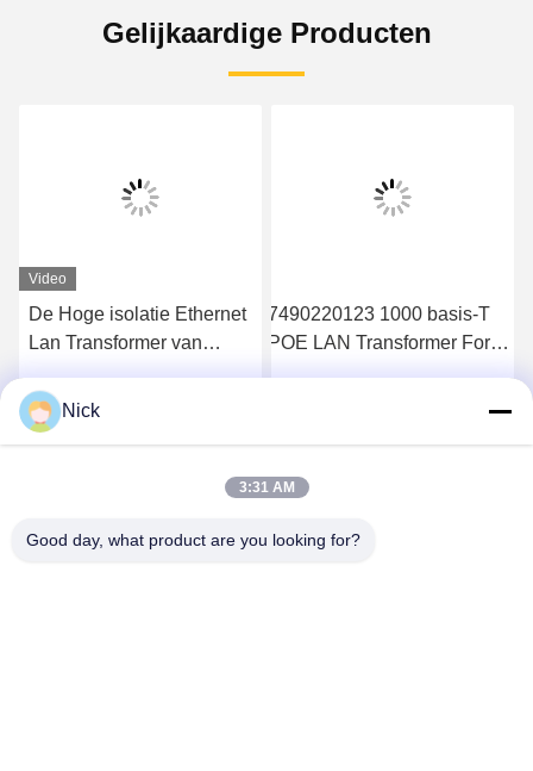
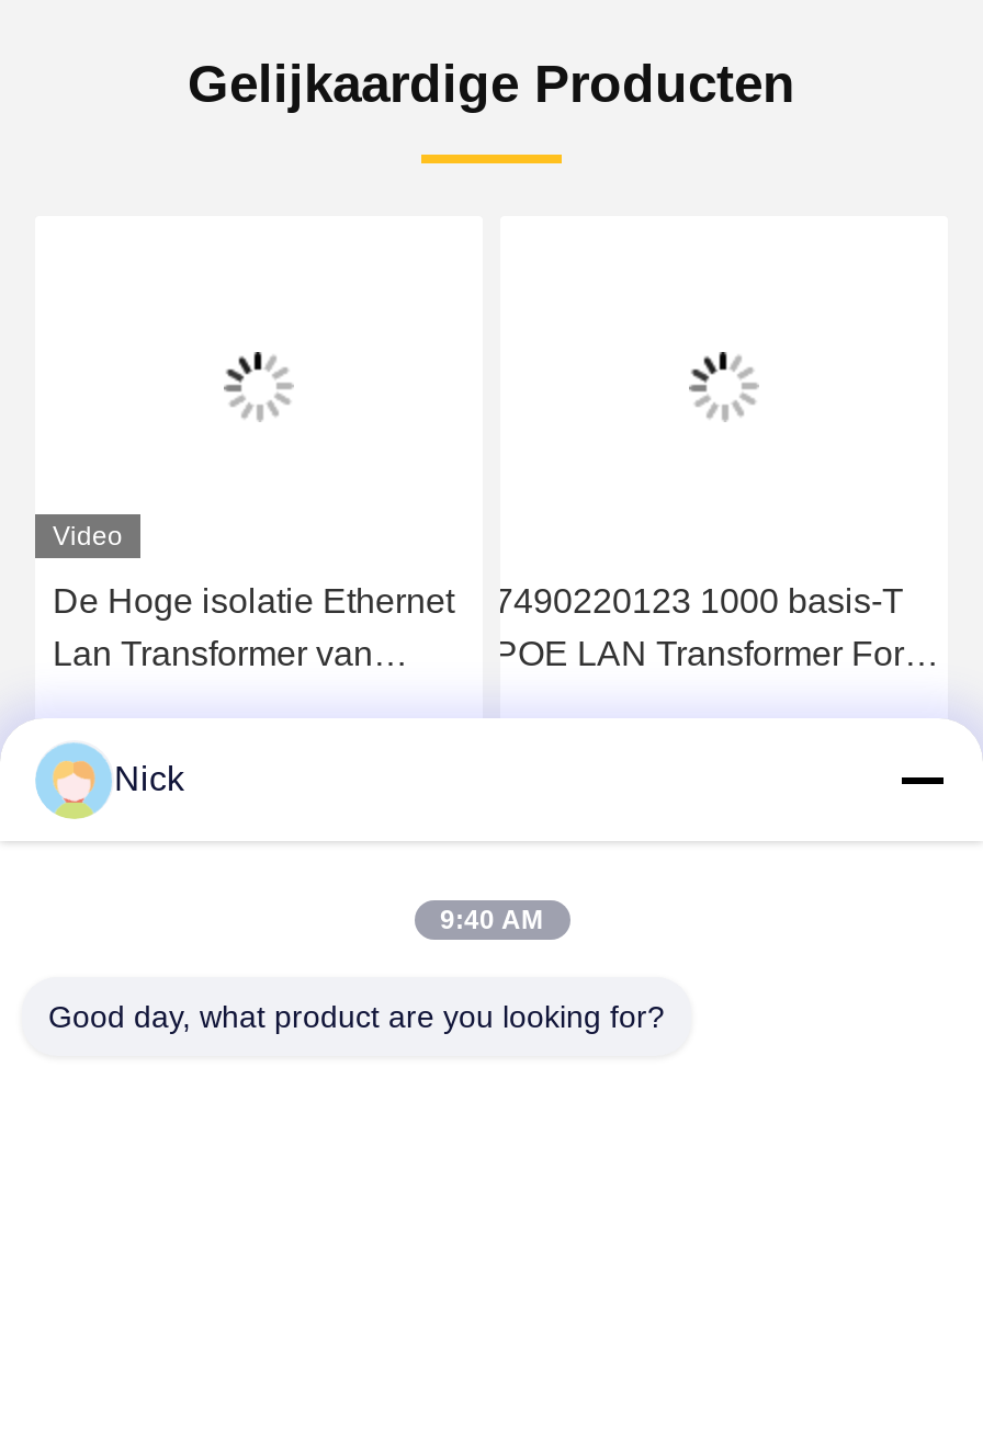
[239,479,294,496] 3:31 AM -> [440,905,543,935] 9:40 AM

